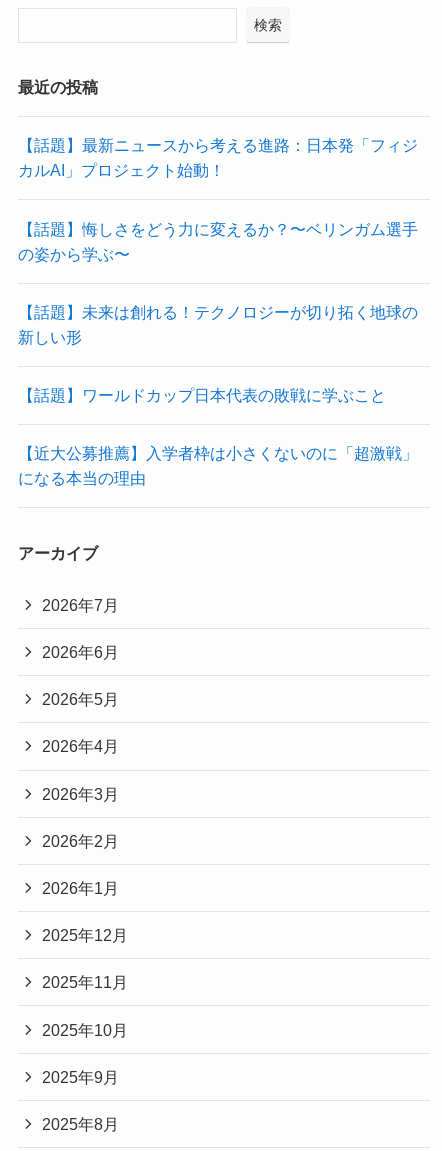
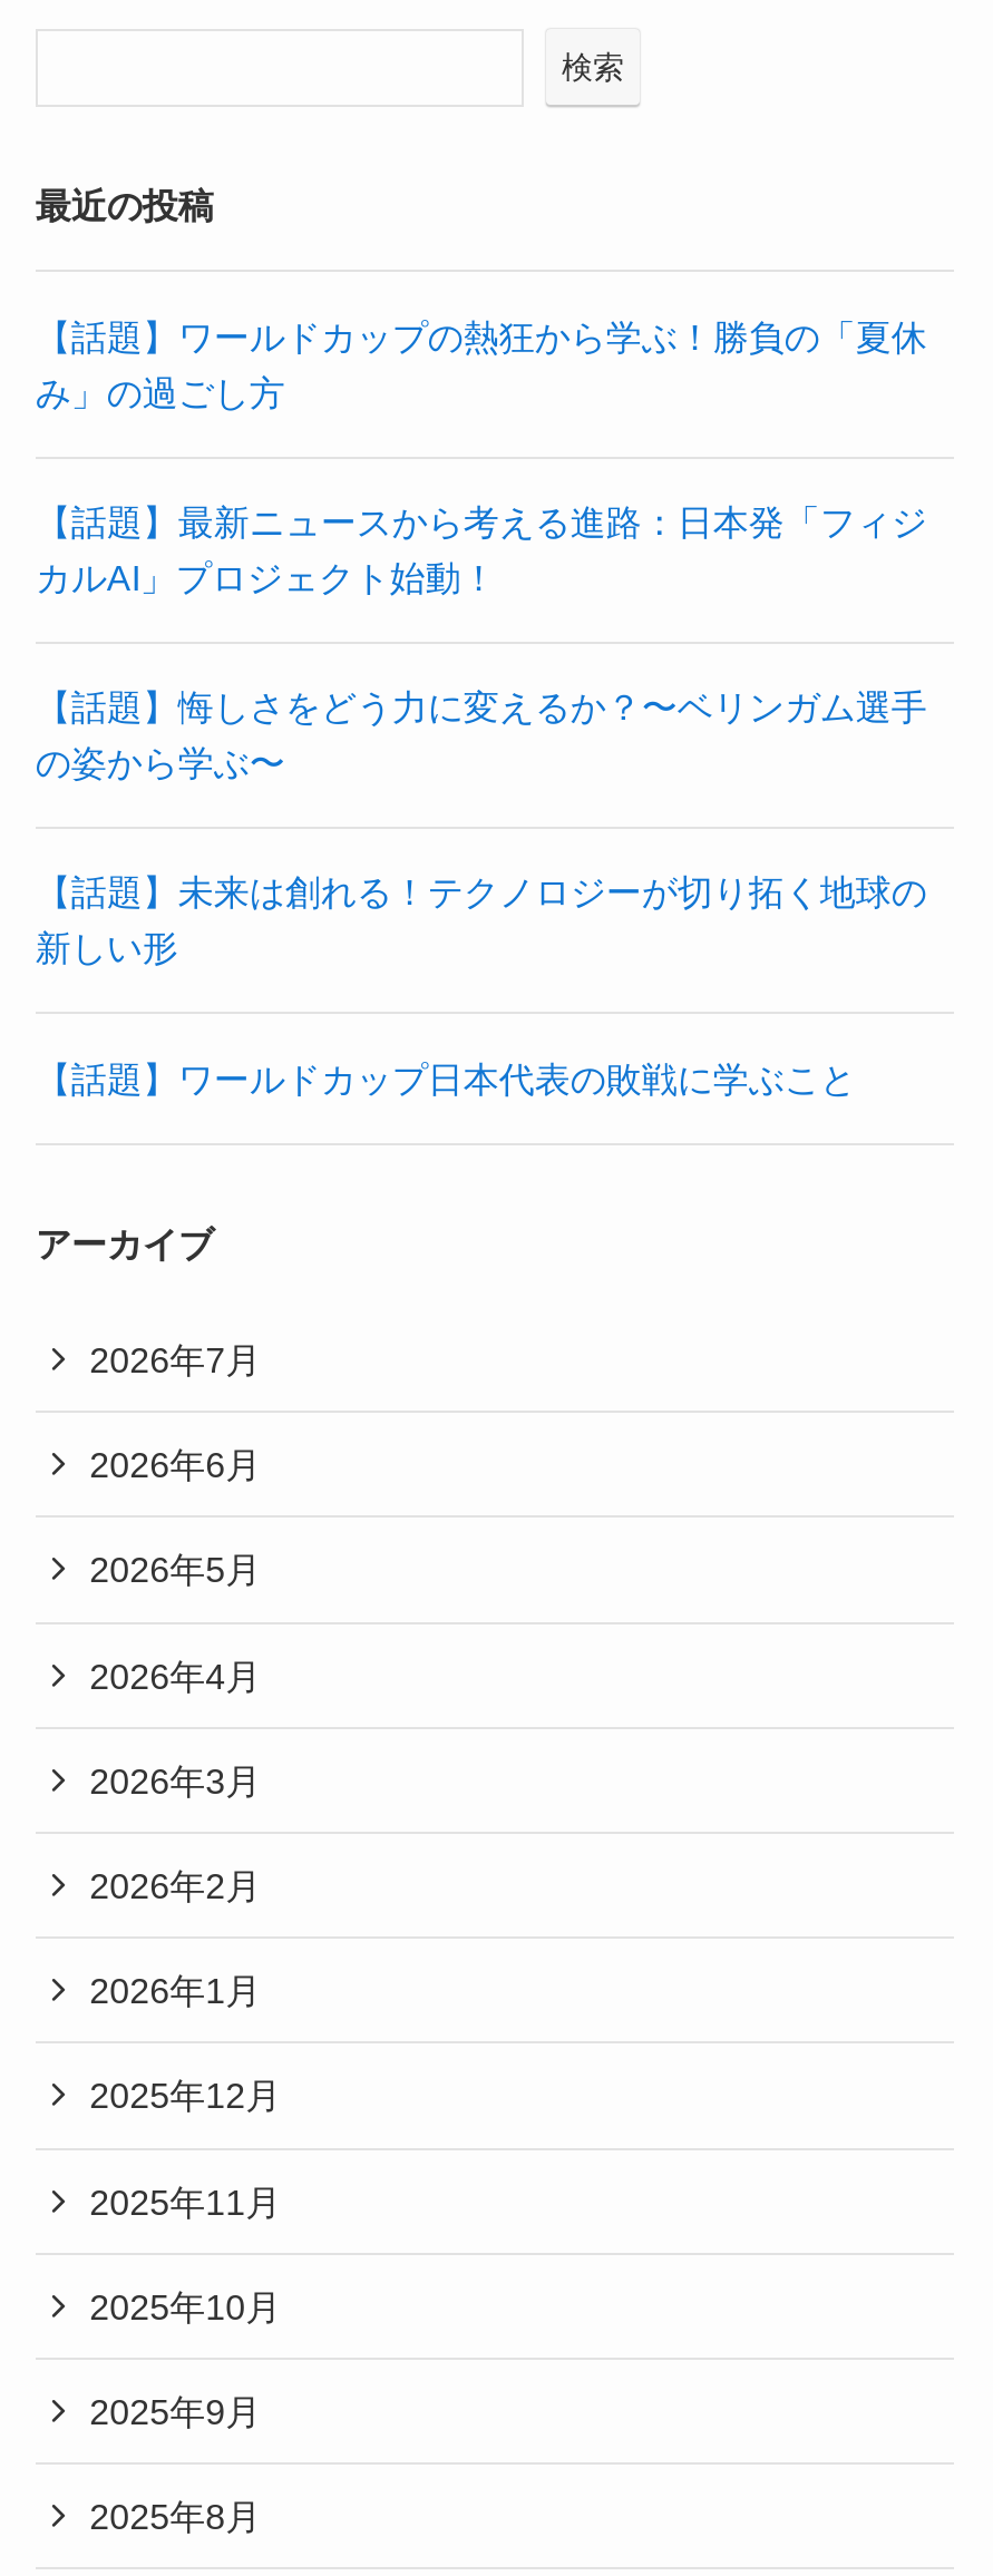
none -> [35,316,927,412] 【話題】ワールドカップの熱狂から学ぶ！勝負の「夏休 | み」の過ごし方
moved [18,136,418,404] -> [35,501,927,1098]: 【話題】最新ニュースから考える進路：日本発「フィジ | カルAI」プロジェクト始動！ | 【話題】悔しさをどう力に変えるか？〜ベリンガム選手 | の姿から学ぶ〜 | 【話題】未来は創れる！テクノロジーが切り拓く地球の | 新しい形 | 【話題】ワールドカップ日本代表の敗戦に学ぶこと
[18,444,418,487] 【近大公募推薦】入学者枠は小さくないのに「超激戦」 | になる本当の理由 -> none

